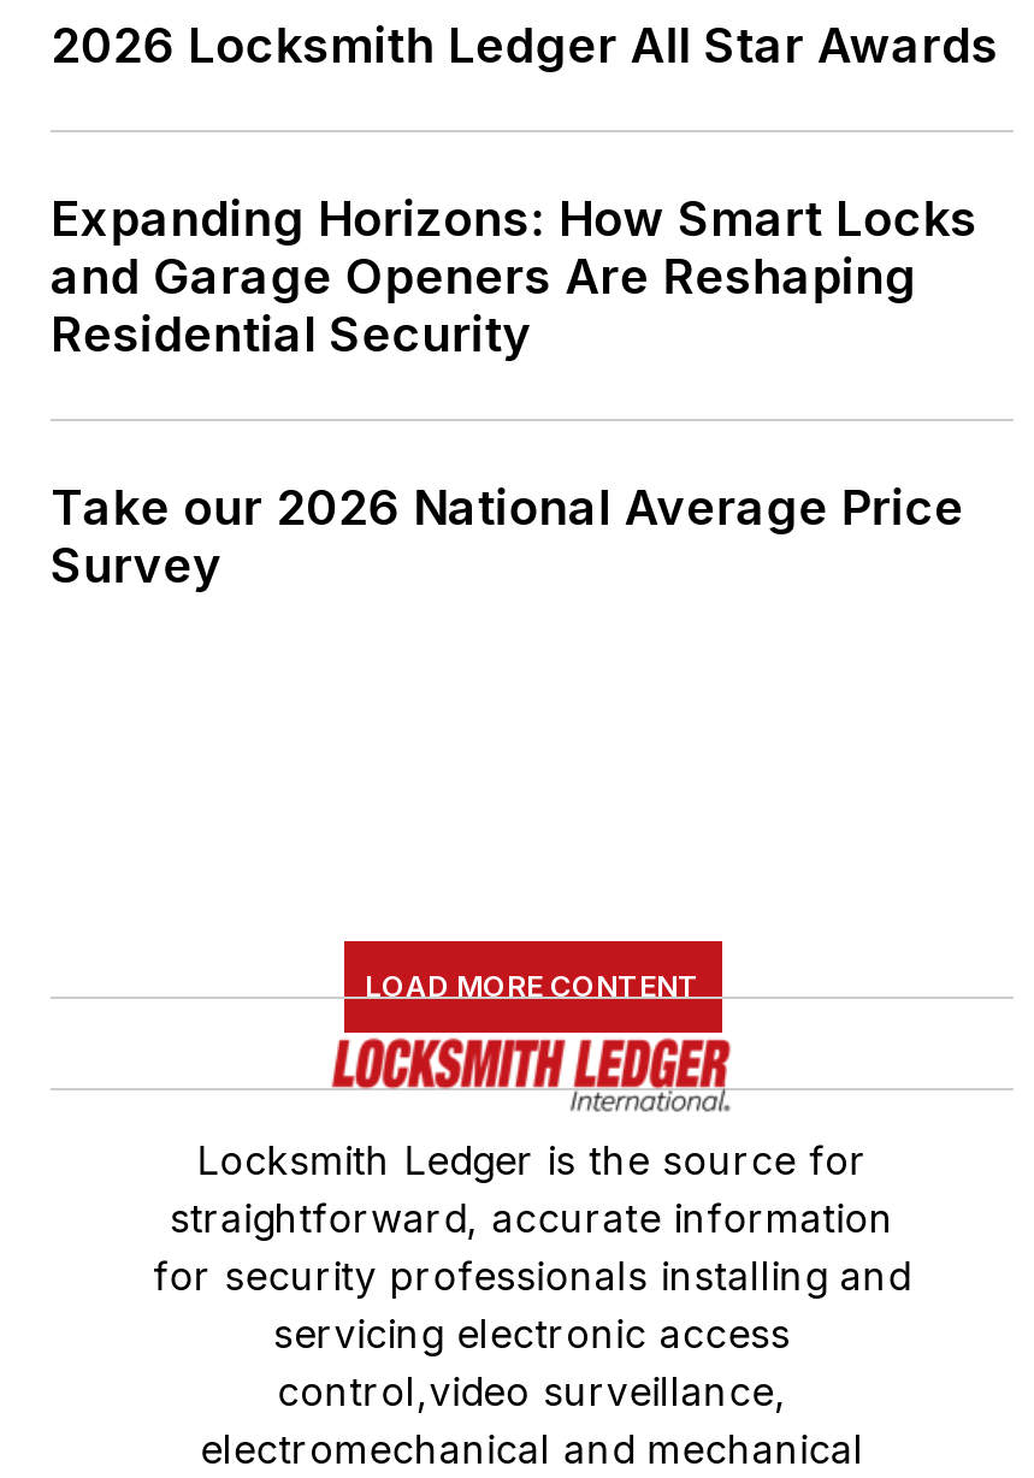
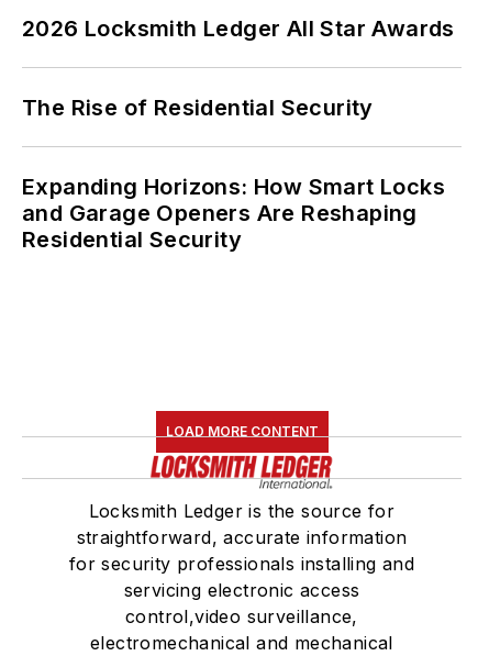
none -> [22,94,373,120] The Rise of Residential Security
moved [51,189,977,362] -> [22,173,445,252]: Expanding Horizons: How Smart Locks | and Garage Openers Are Reshaping | Residential Security
[51,478,964,593] Take our 2026 National Average Price | Survey -> none

